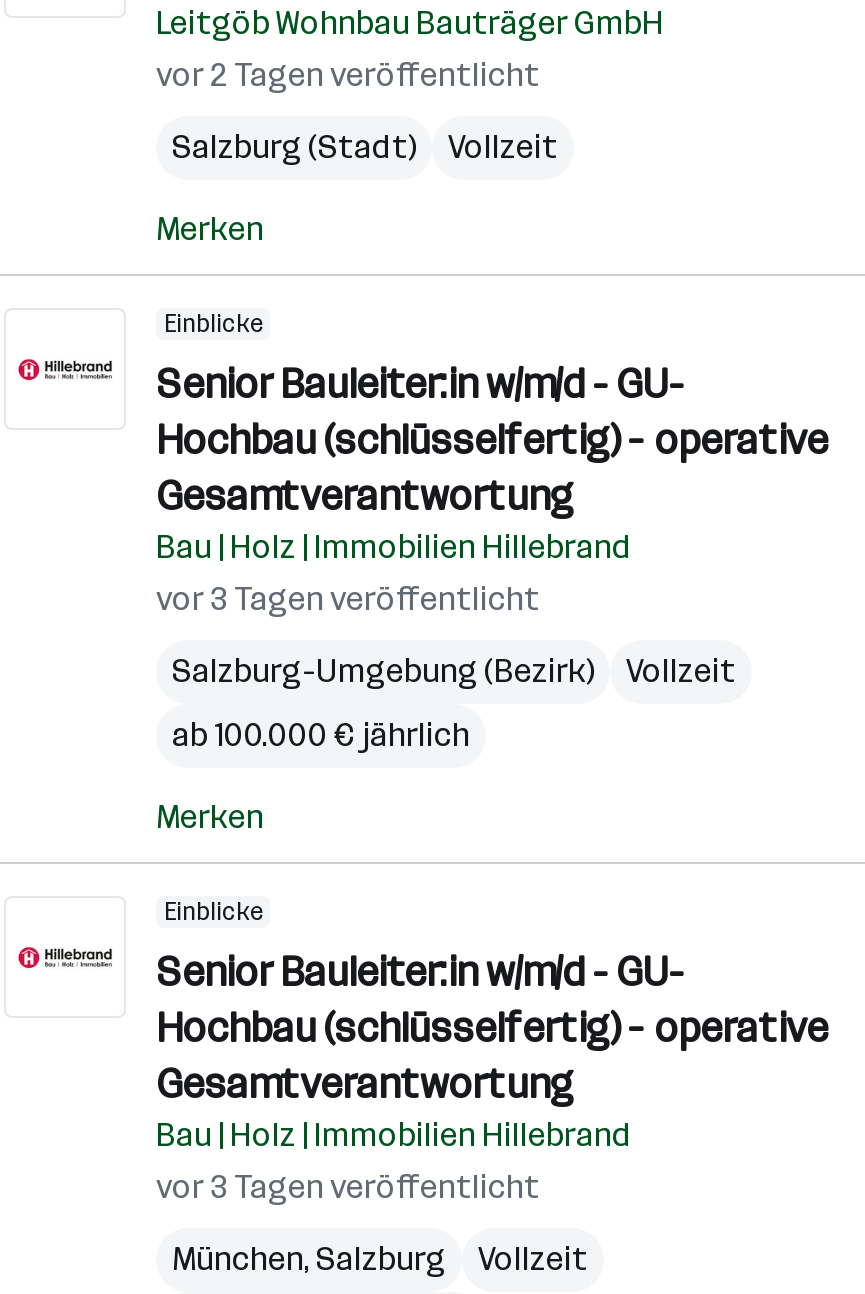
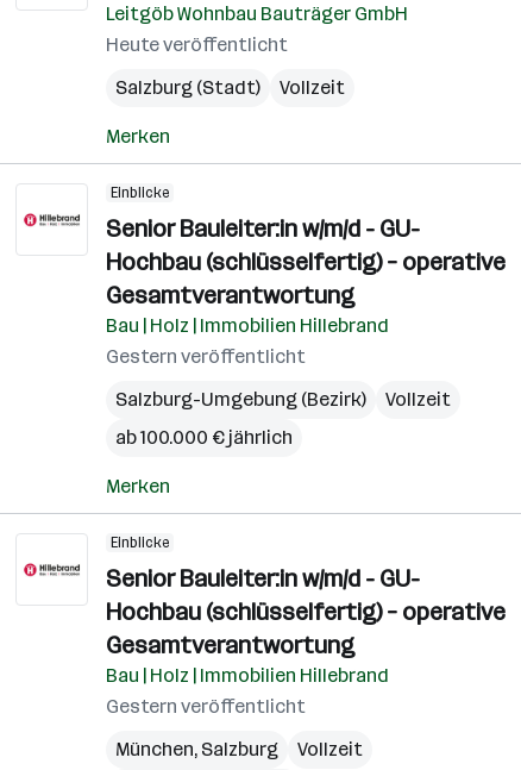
[156,56,540,94] vor 2 Tagen veröffentlicht -> [106,33,288,56] Heute veröffentlicht
[156,580,540,618] vor 3 Tagen veröffentlicht -> [106,345,306,368] Gestern veröffentlicht
[156,1168,540,1206] vor 3 Tagen veröffentlicht -> [106,695,306,718] Gestern veröffentlicht

